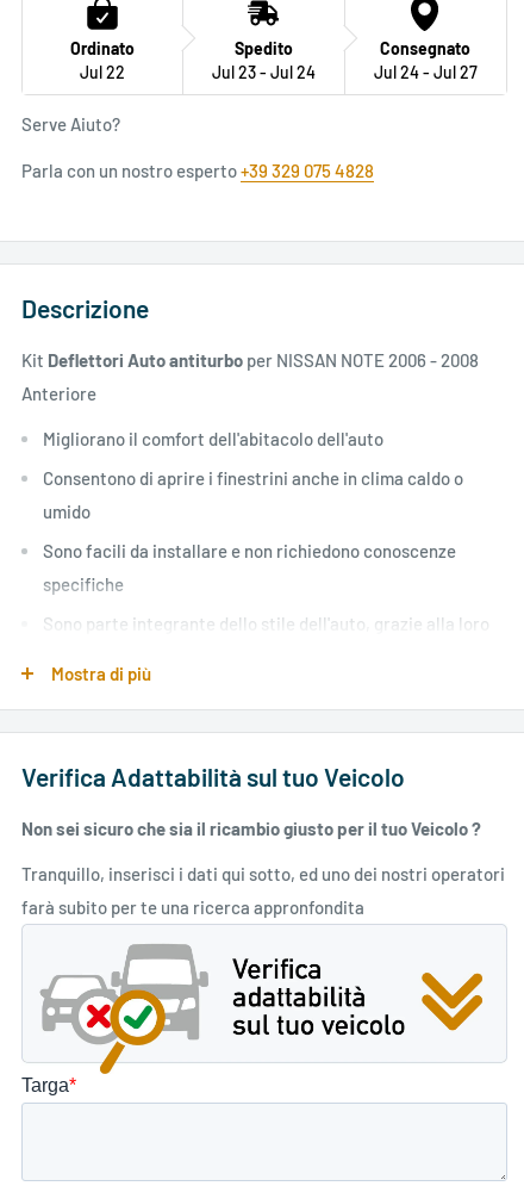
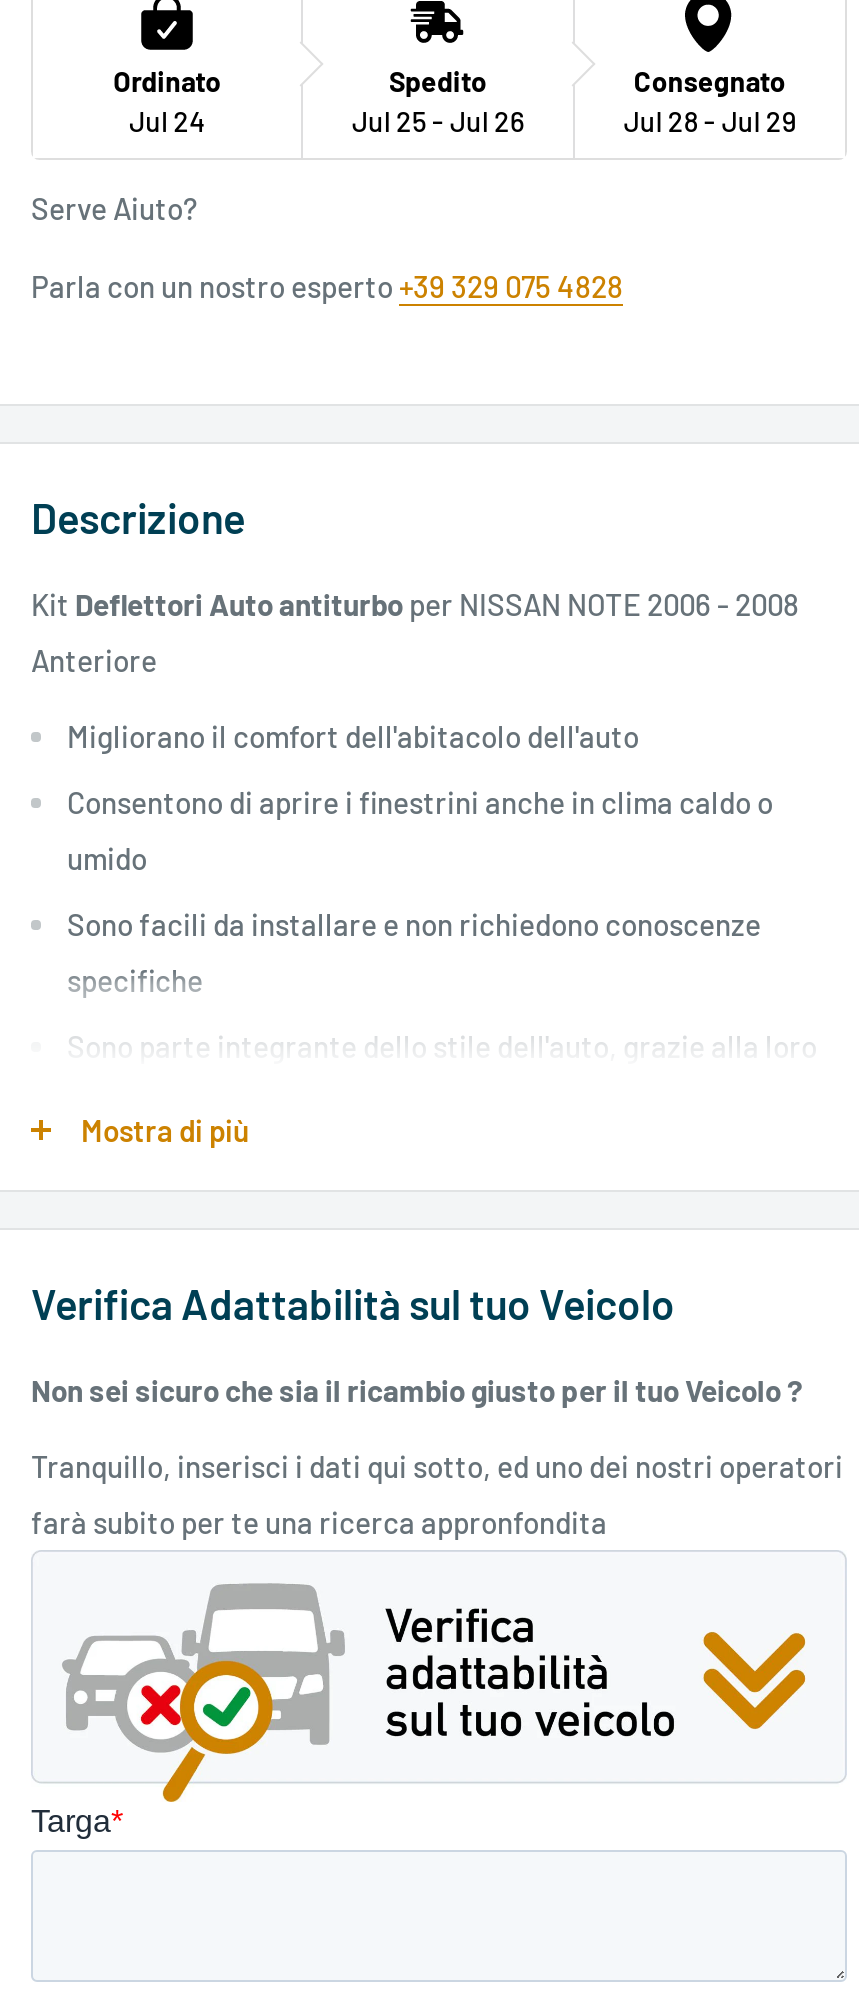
[80,61,125,82] Jul 22 -> [129,103,205,137] Jul 24
[212,61,316,82] Jul 23 - Jul 24 -> [352,103,524,137] Jul 25 - Jul 26
[374,61,477,82] Jul 24 - Jul 27 -> [624,103,796,137] Jul 28 - Jul 29

